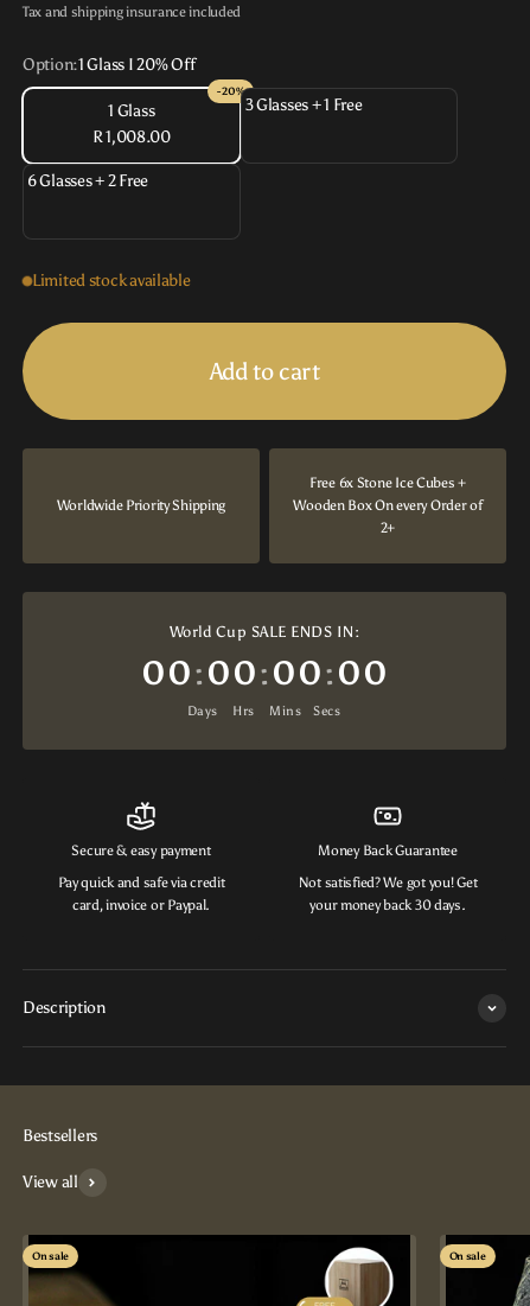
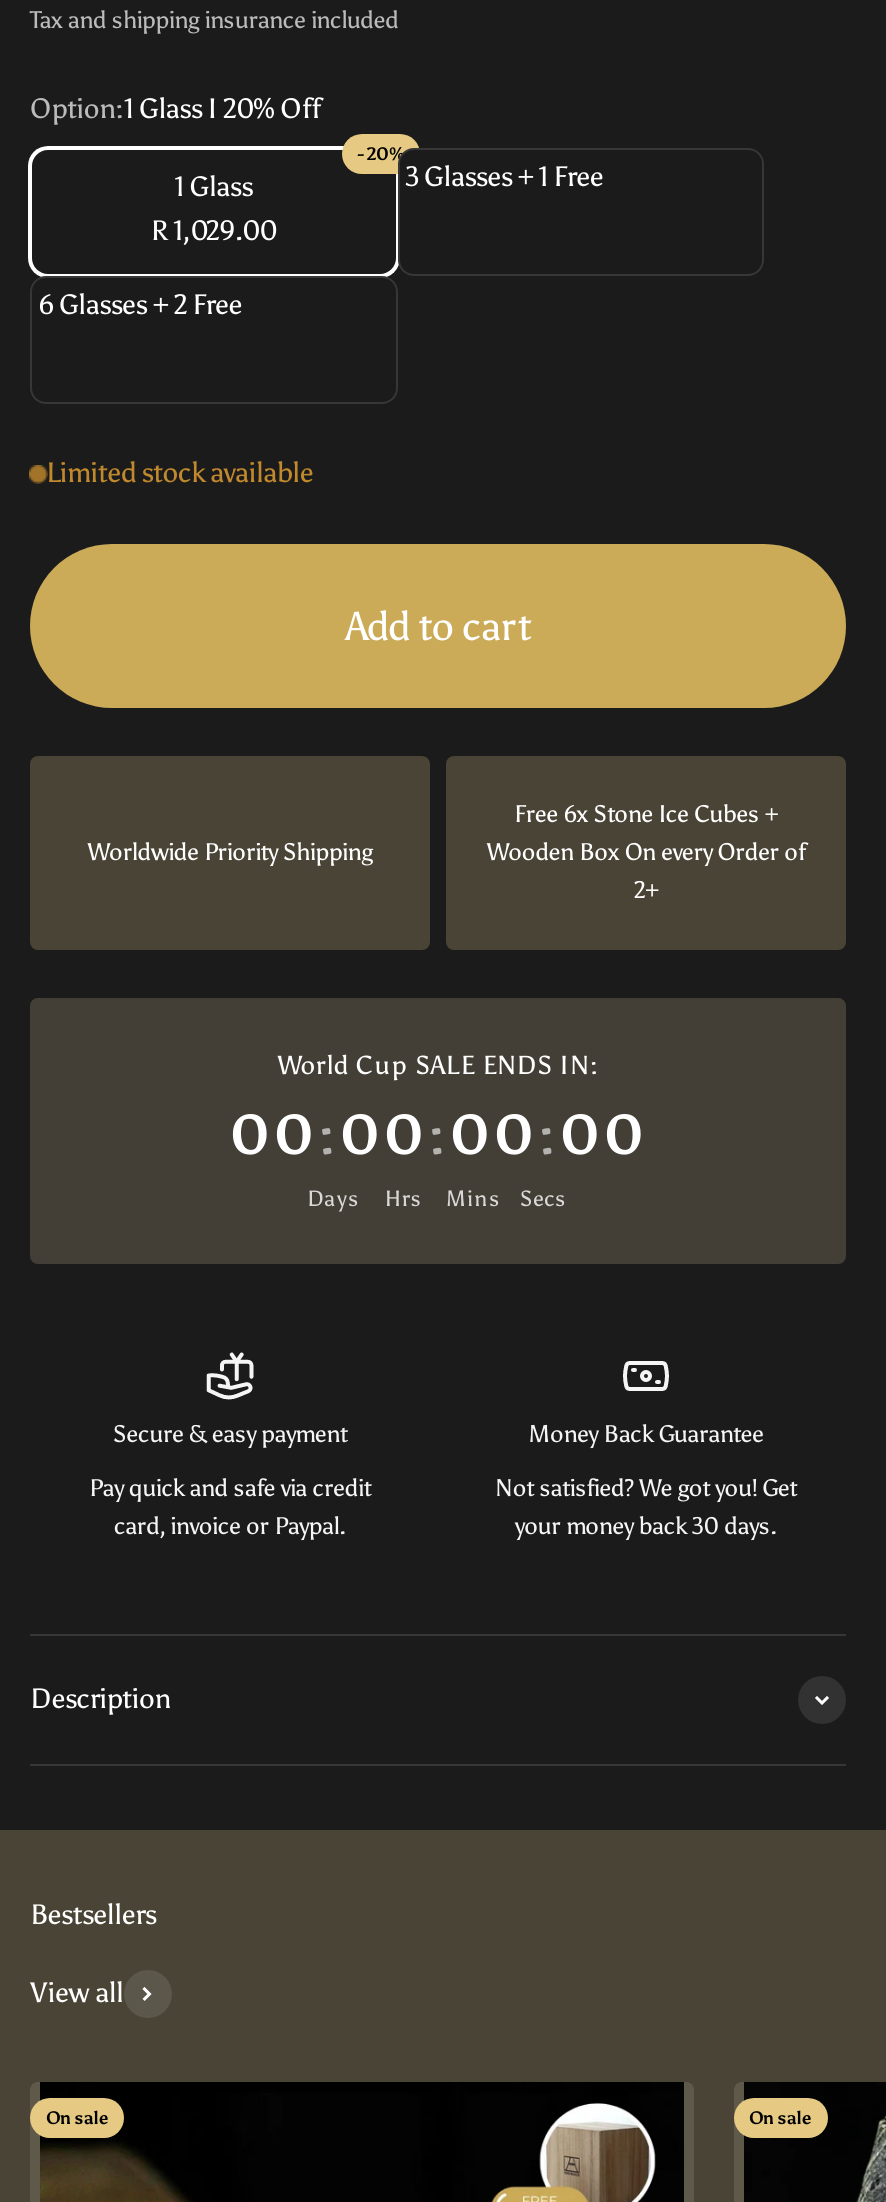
[92,127,171,147] R 1,008.00 -> [150,213,277,247] R 1,029.00

